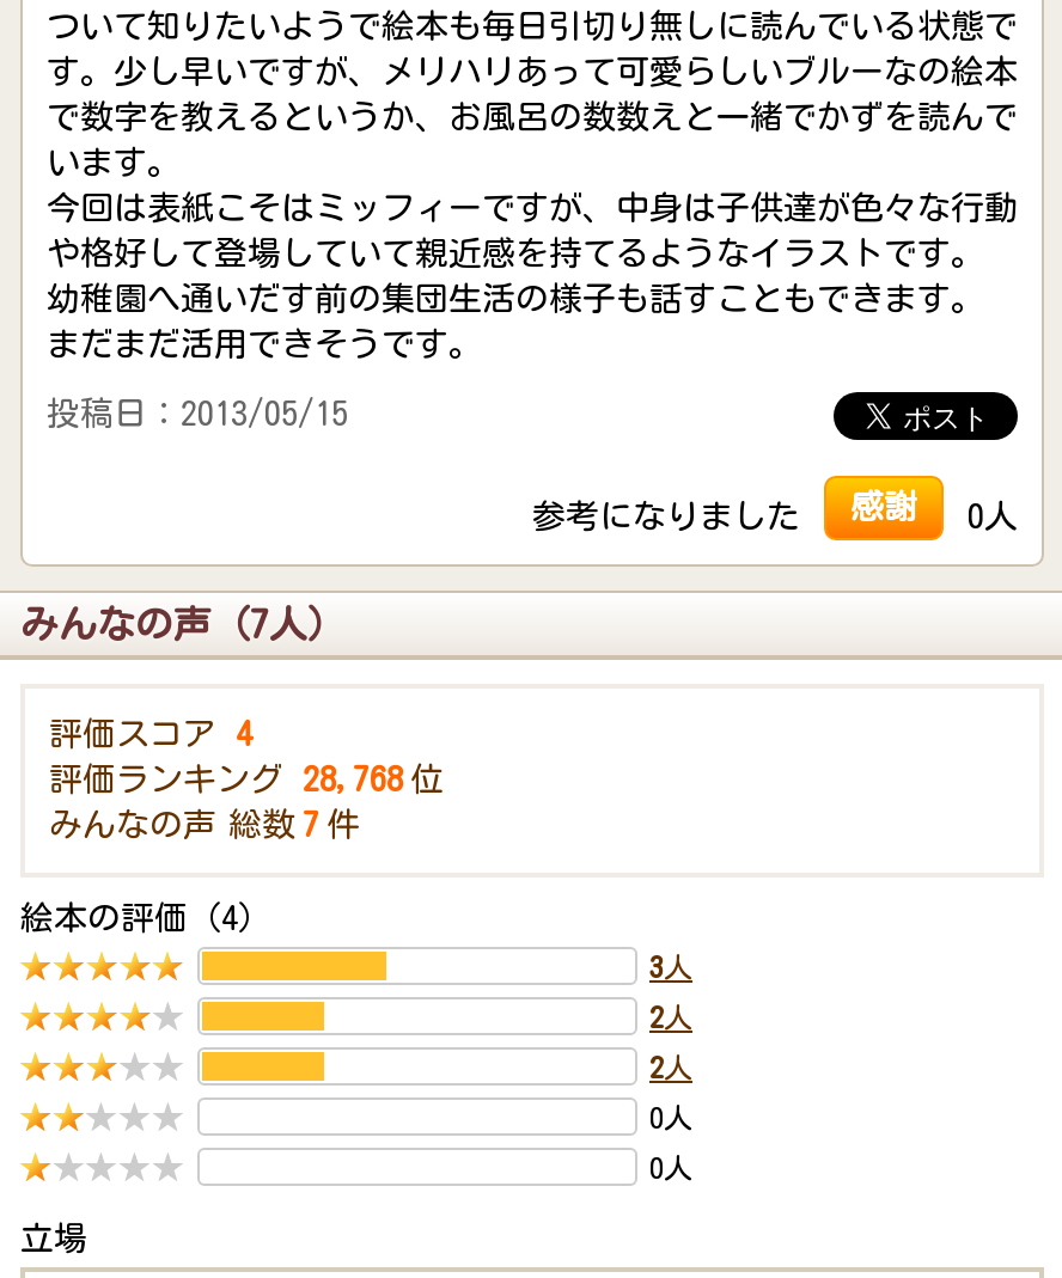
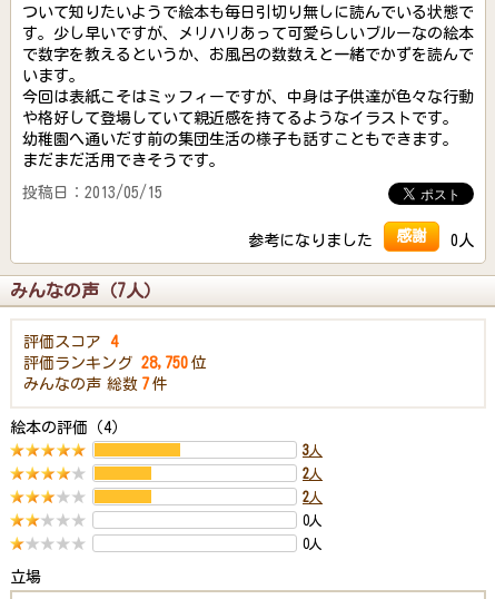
[49,763,444,796] 評価ランキング 28,768 位 -> [23,355,207,371] 評価ランキング 28,750 位

